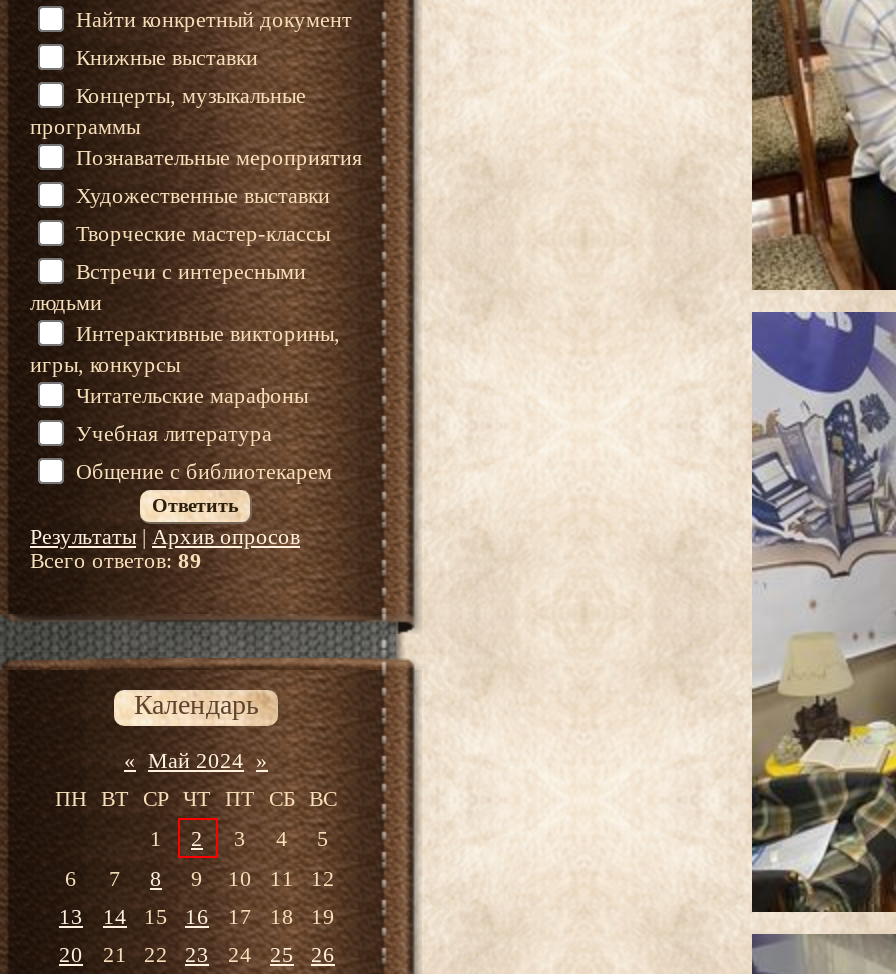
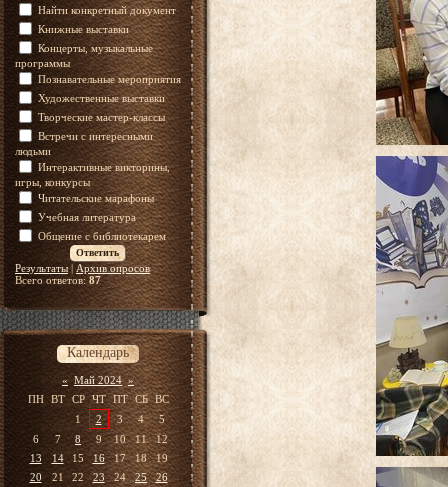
[30,548,202,572] Всего ответов:89 -> [15,274,101,286] Всего ответов:87

